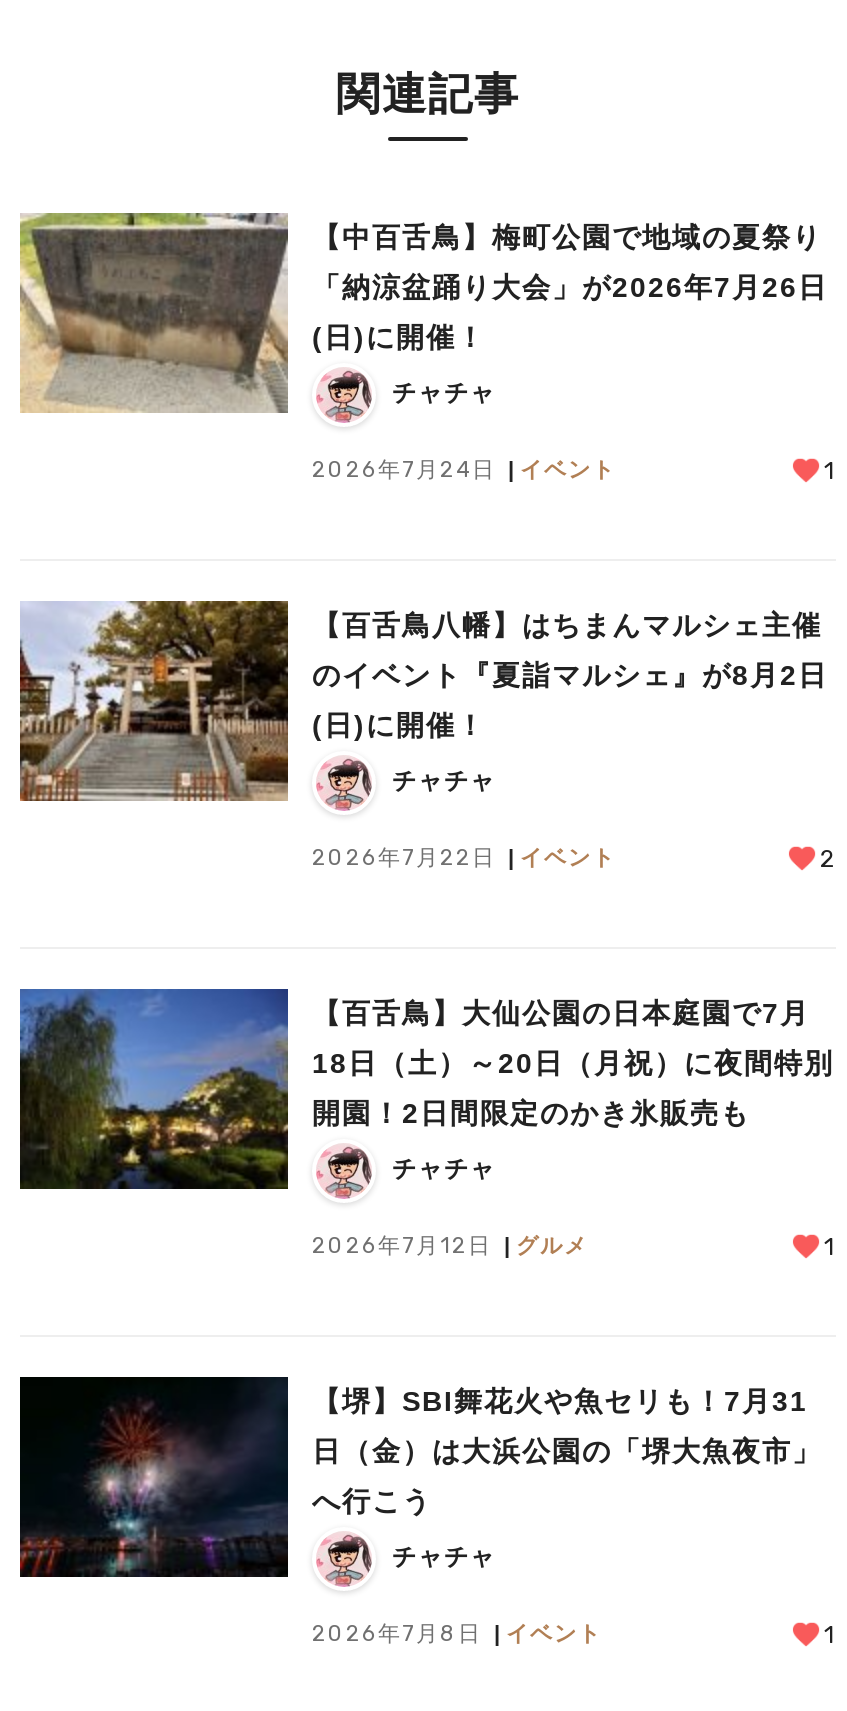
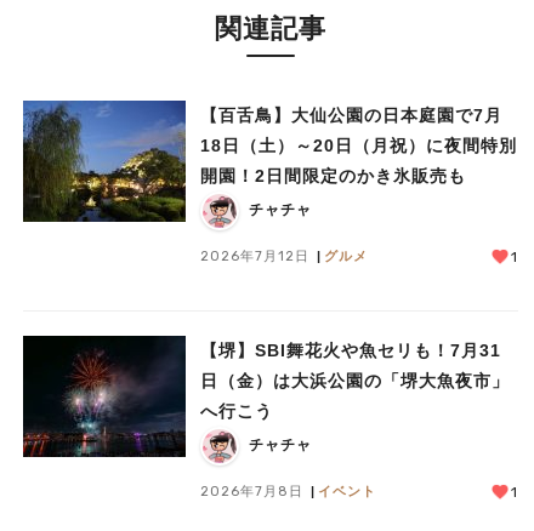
[18,211,836,485] [image] | 【中百舌鳥】梅町公園で地域の夏祭り | 「納涼盆踊り大会」が2026年7月26日 | (日)に開催！ | チャチャ | 2026年7月24日 | イベント | 1 -> none
[18,599,836,873] [image] | 【百舌鳥八幡】はちまんマルシェ主催 | のイベント『夏詣マルシェ』が8月2日 | (日)に開催！ | チャチャ | 2026年7月22日 | イベント | 2 -> none

